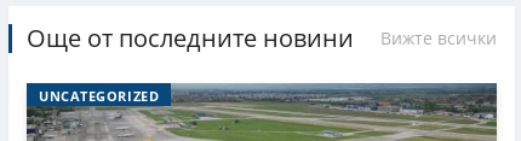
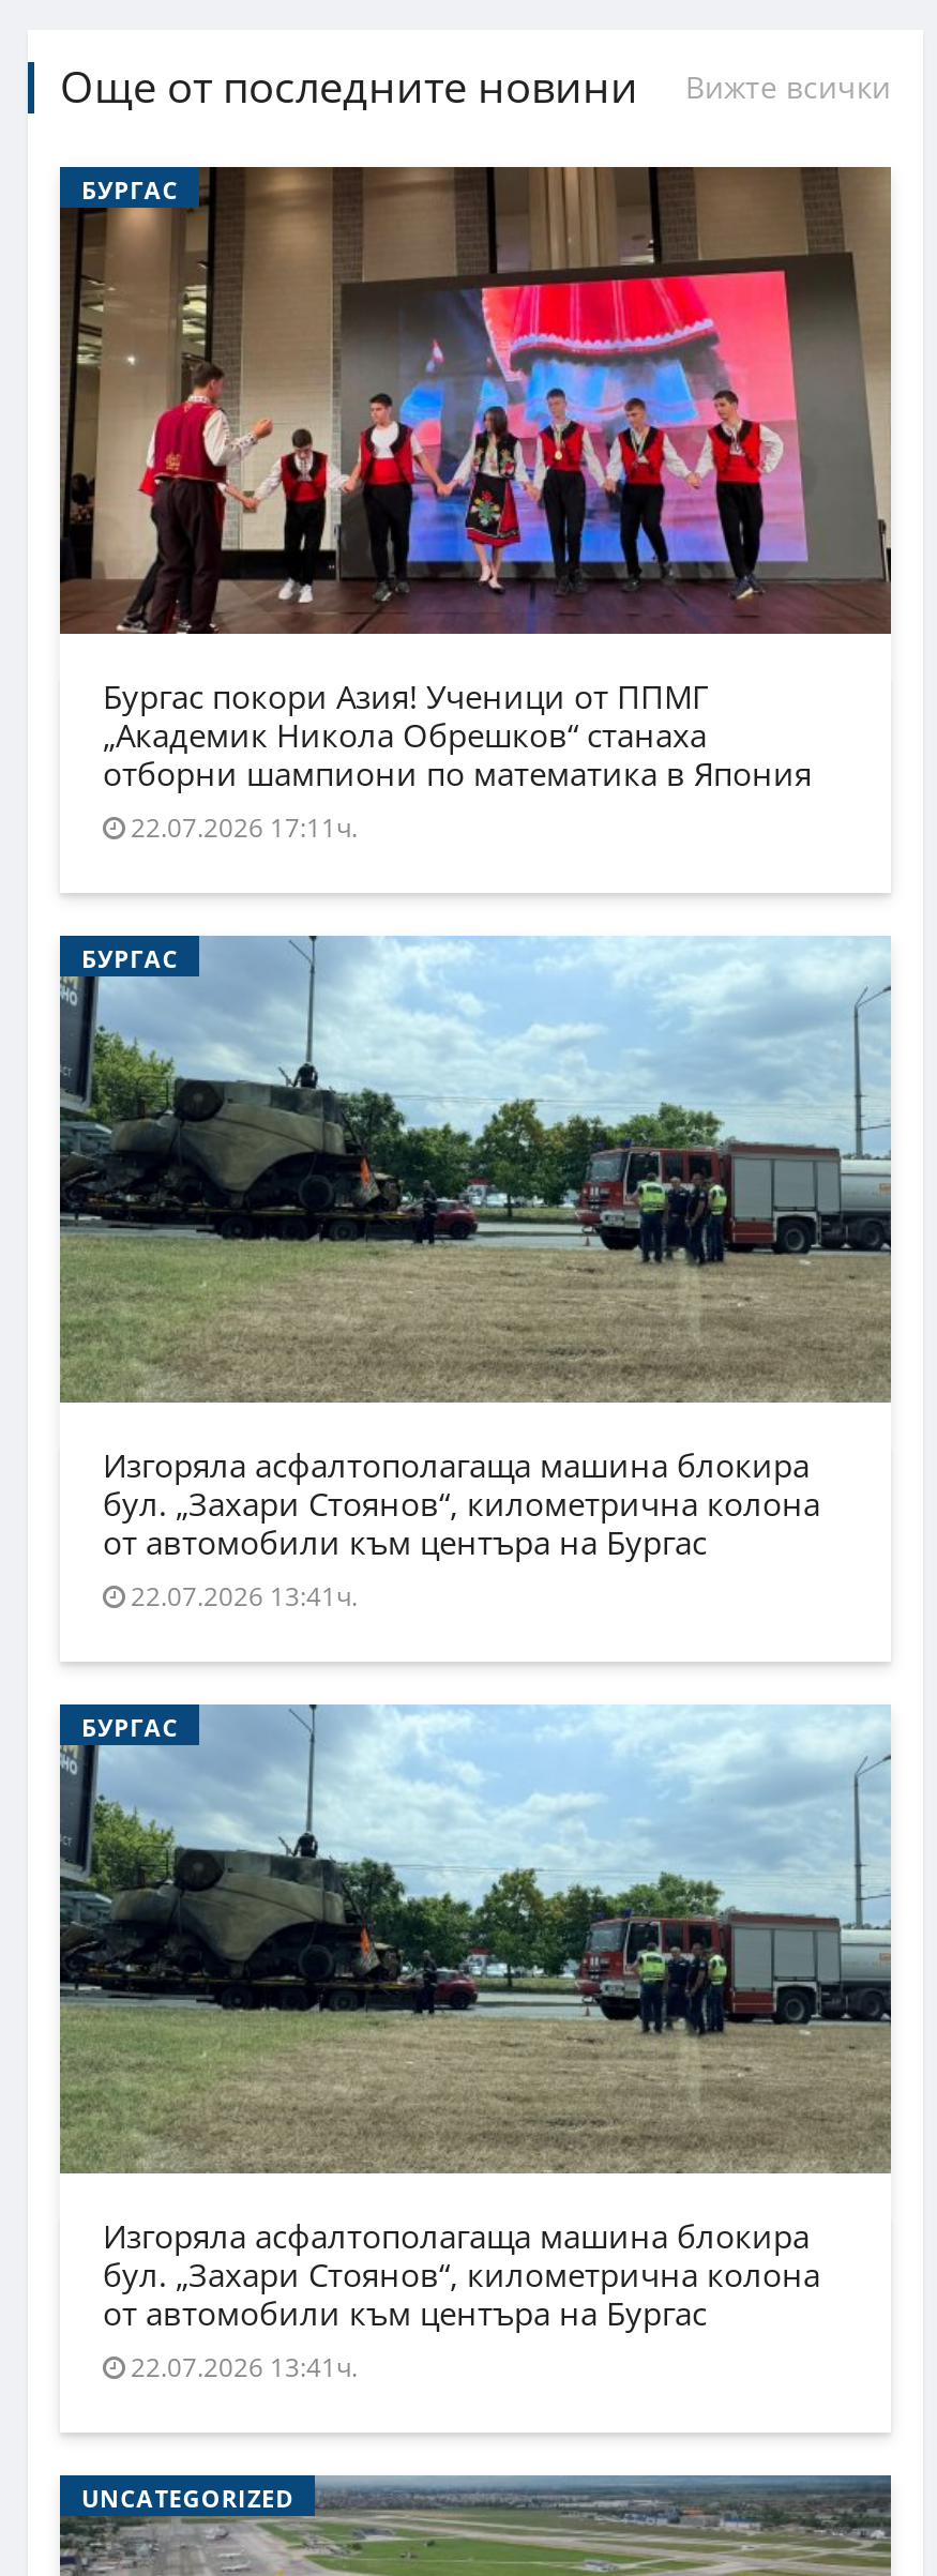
none -> [60,165,891,636] [image] | БУРГАС
none -> [60,934,891,1405] [image] | БУРГАС
none -> [60,1702,891,2176] [image] | БУРГАС
none -> [103,675,812,847] Бургас покори Азия! Ученици от ППМГ | „Академик Никола Обрешков“ станаха | отборни шампиони по математика в Япония | 22.07.2026 17:11ч.
none -> [103,1444,820,1616] Изгоряла асфалтополагаща машина блокира | бул. „Захари Стоянов“, километрична колона | от автомобили към центъра на Бургас | 22.07.2026 13:41ч.
none -> [103,2213,820,2384] Изгоряла асфалтополагаща машина блокира | бул. „Захари Стоянов“, километрична колона | от автомобили към центъра на Бургас | 22.07.2026 13:41ч.

